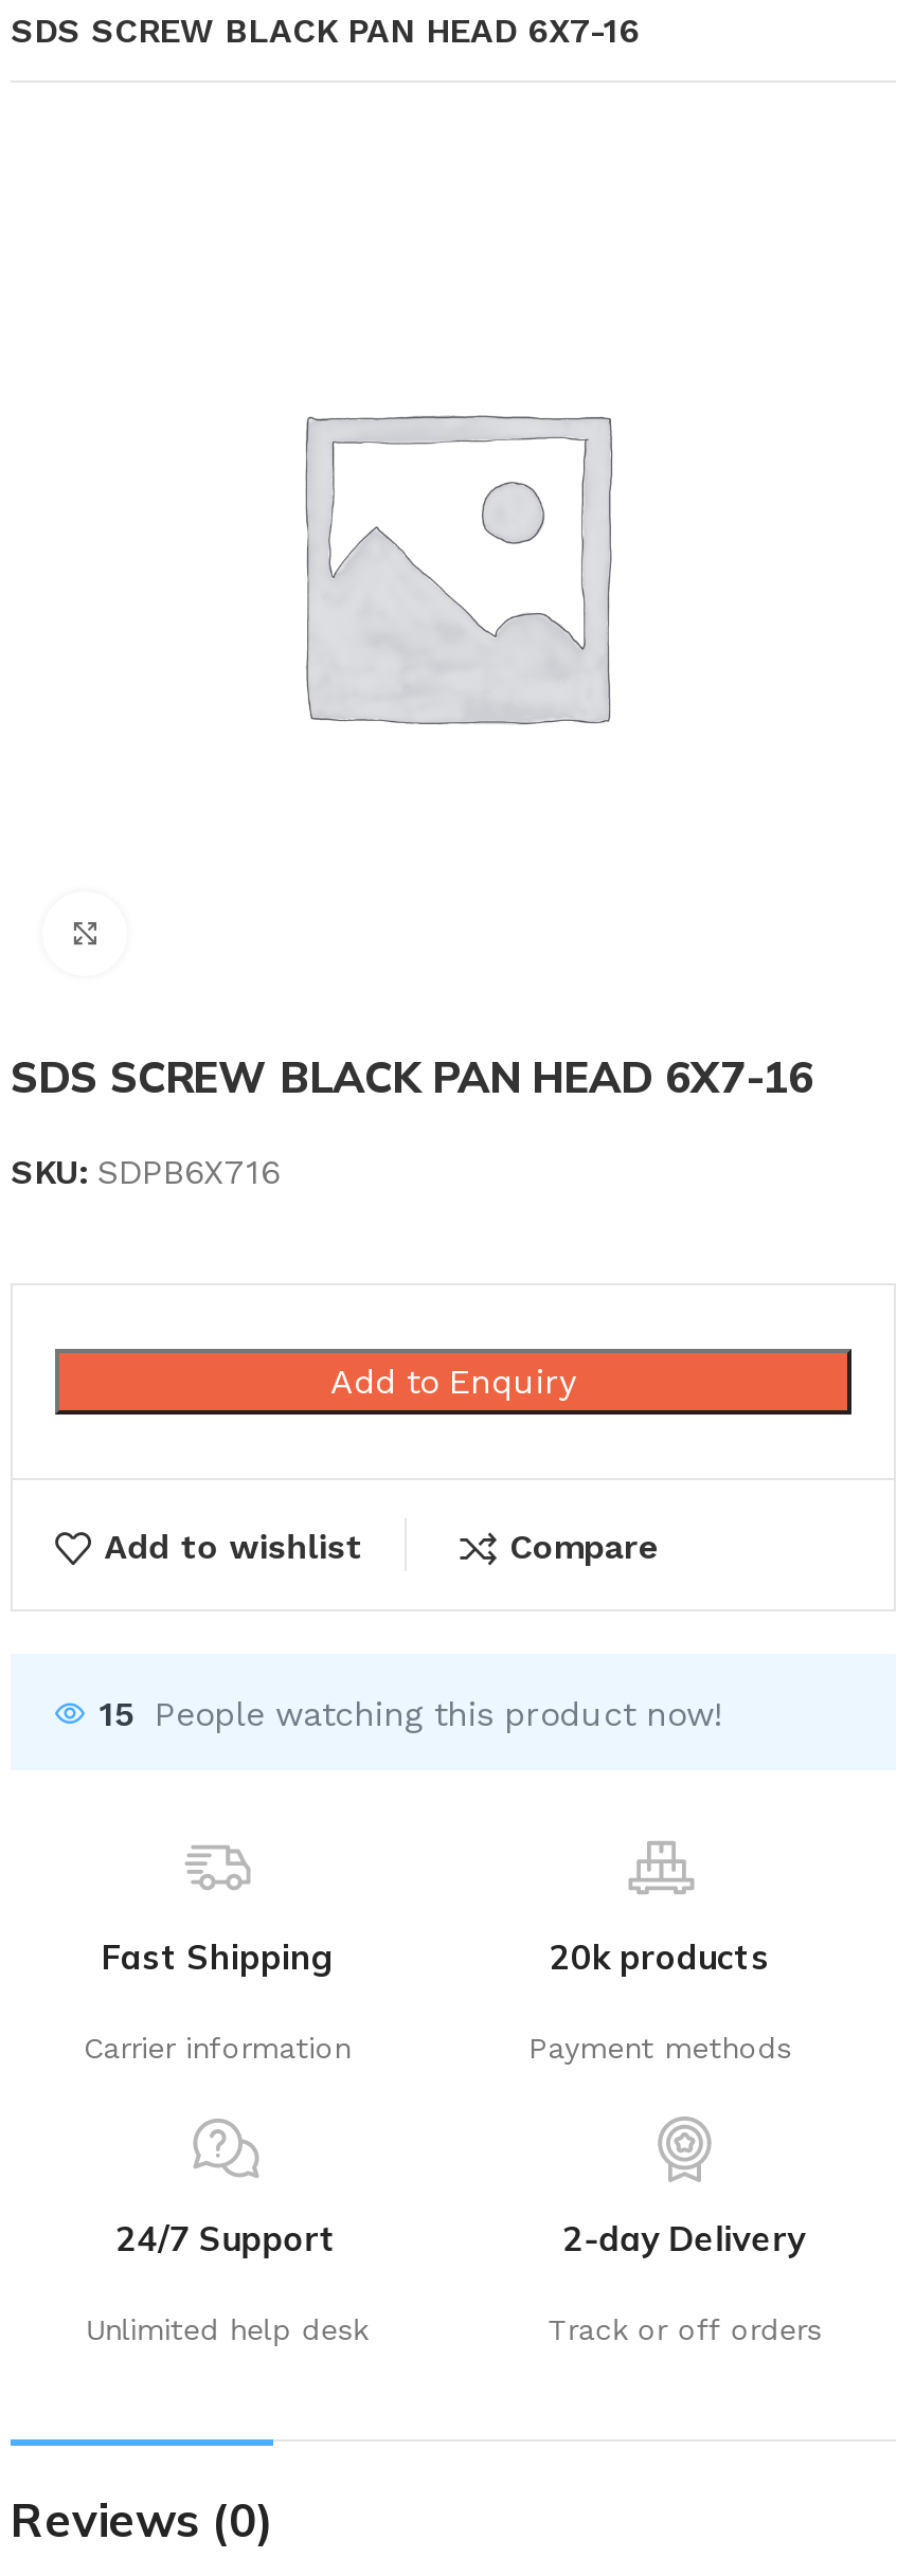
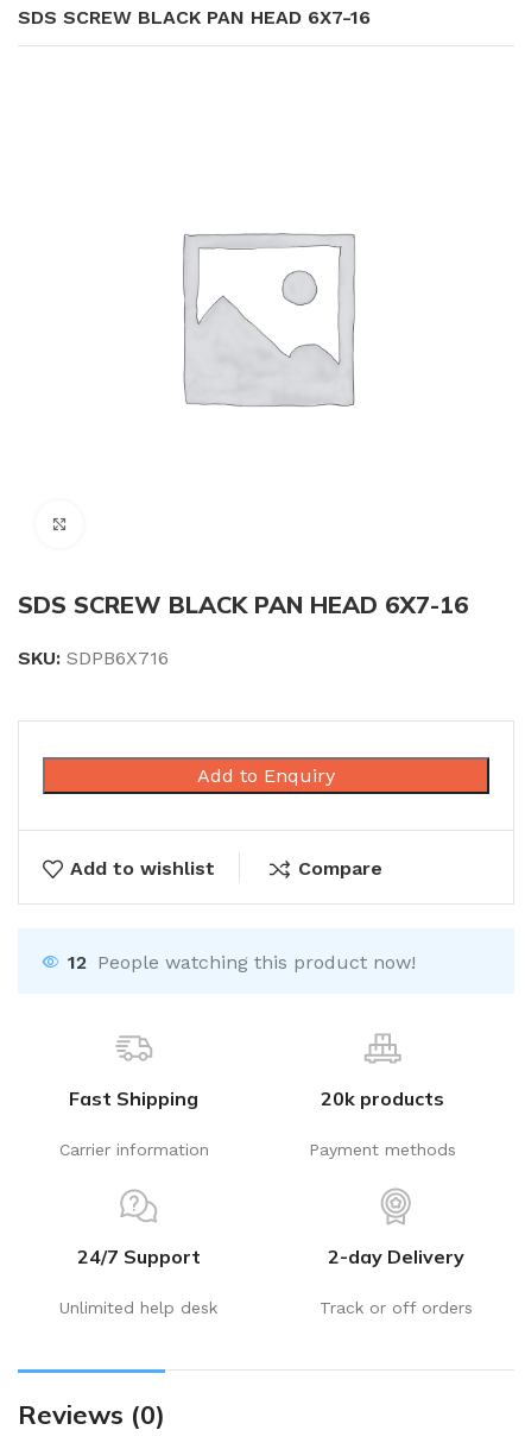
[100,1694,722,1734] 15 People watching this product now! -> [68,951,416,974] 12 People watching this product now!

